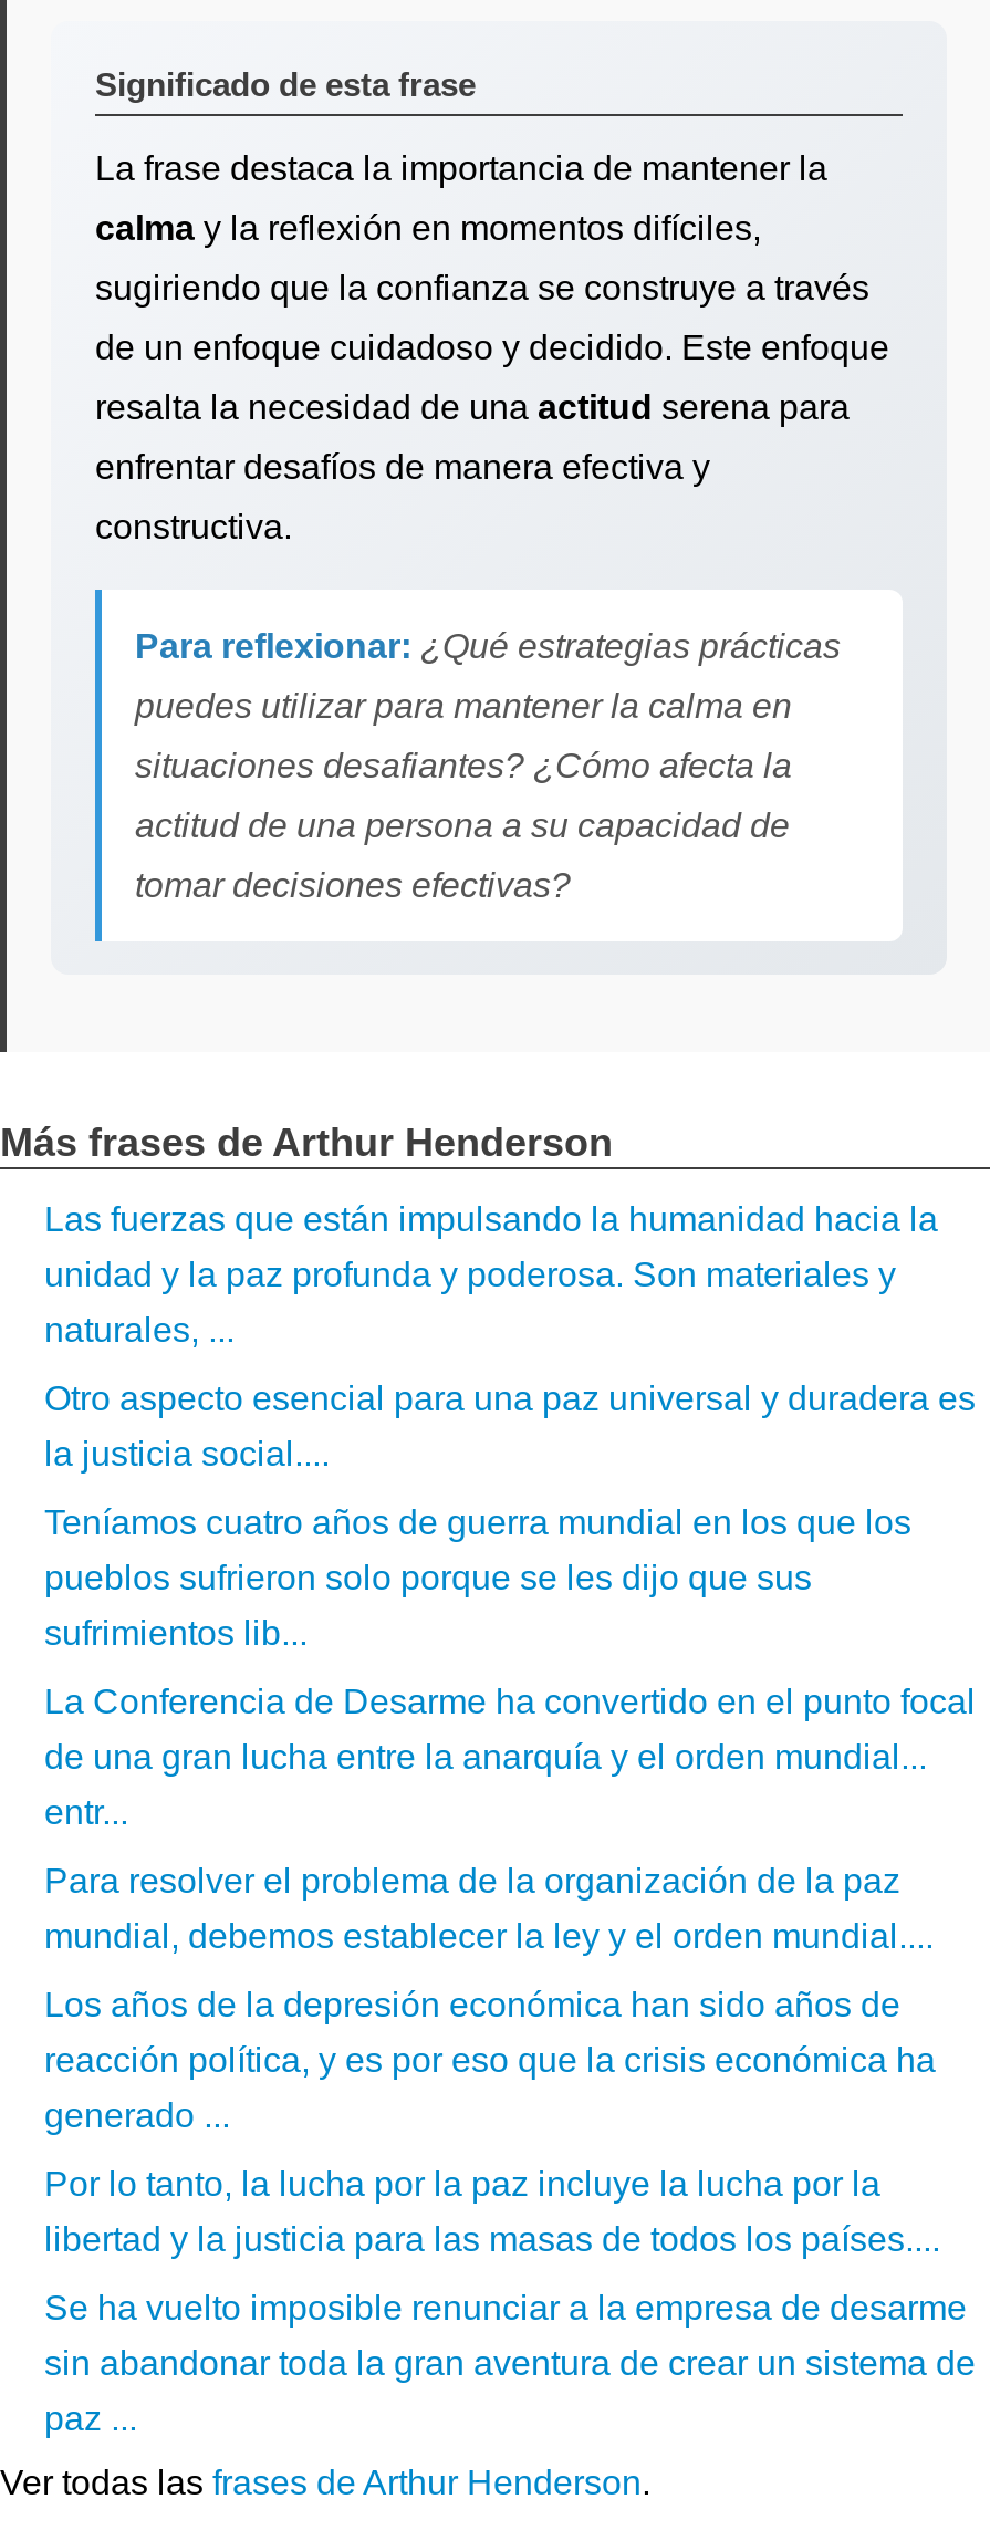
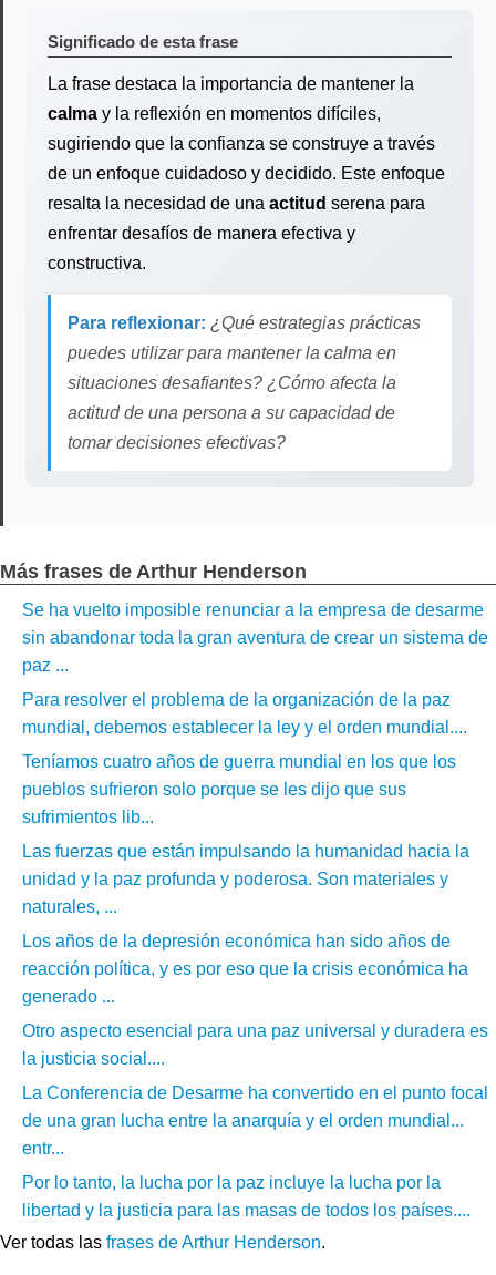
moved [44,1200,976,2258] -> [22,690,488,1220]: Para resolver el problema de la organización de la paz | mundial, debemos establecer la ley y el orden mundial.... | Teníamos cuatro años de guerra mundial en los que los | ... | Por lo tanto, la lucha por la paz incluye la lucha por la | libertad y la justicia para las masas de todos los países....
moved [44,2289,976,2437] -> [22,600,488,675]: Se ha vuelto imposible renunciar a la empresa de desarme | sin abandonar toda la gran aventura de crear un sistema de | paz ...

